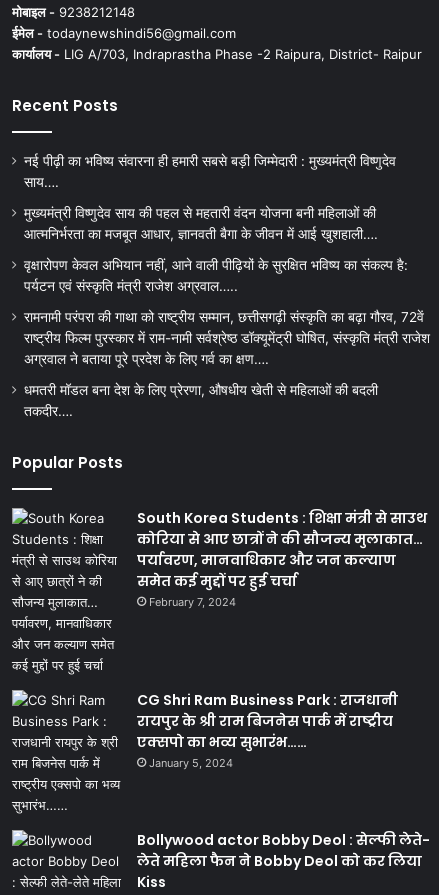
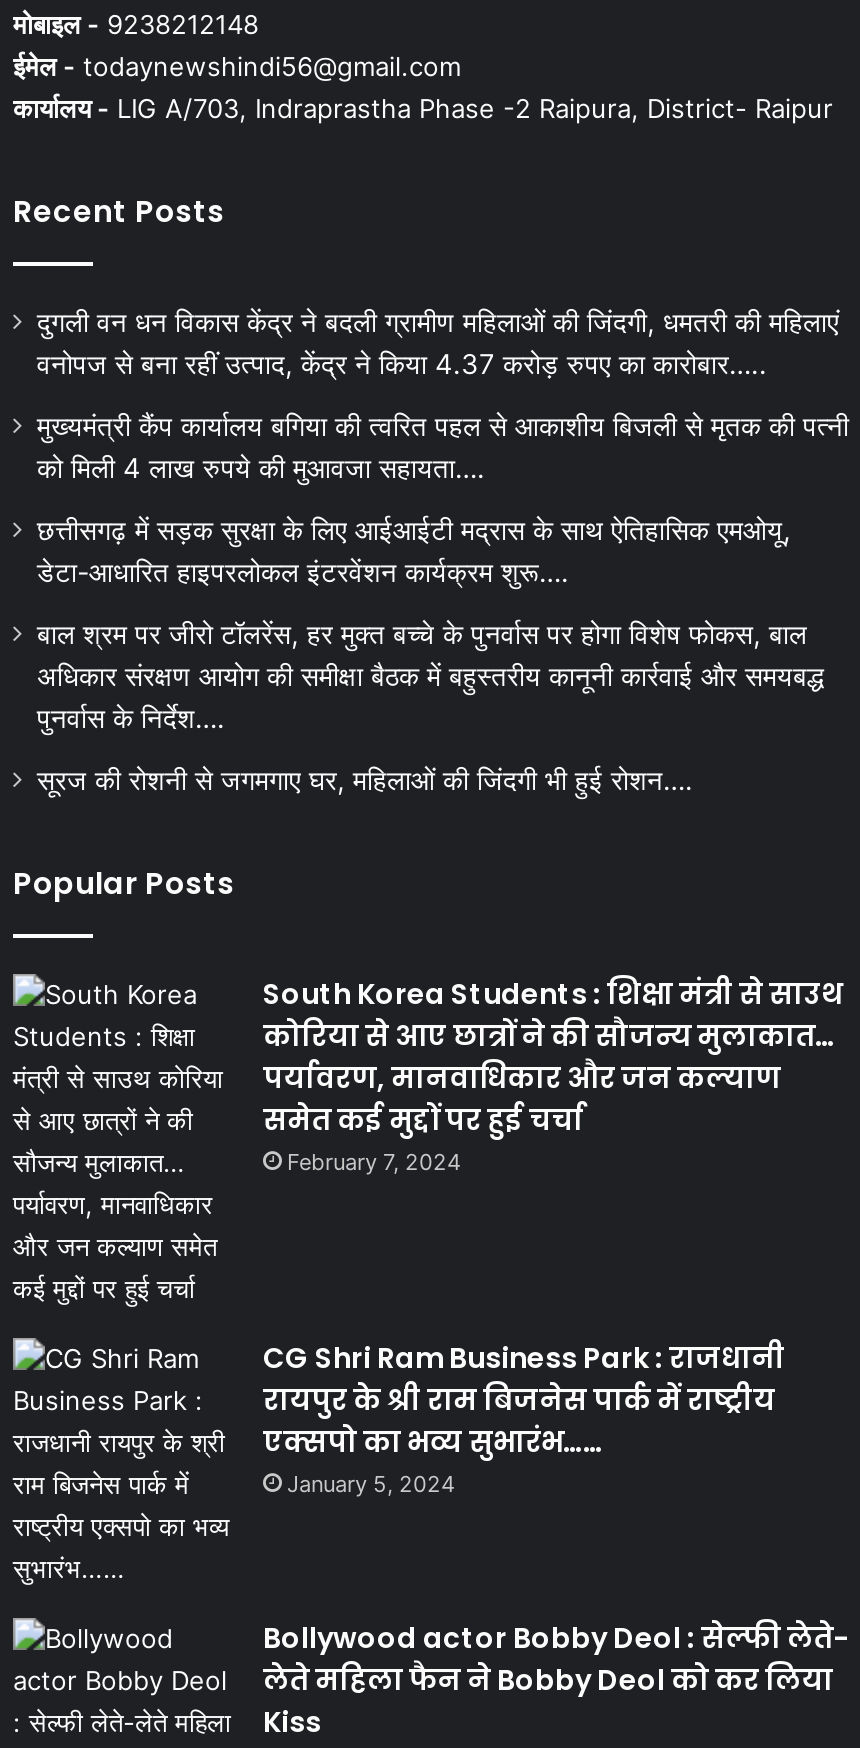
[24,153,396,190] नई पीढ़ी का भविष्य संवारना ही हमारी सबसे बड़ी जिम्मेदारी : मुख्यमंत्री विष्णुदेव | साय…. -> [37,306,839,380] दुगली वन धन विकास केंद्र ने बदली ग्रामीण महिलाओं की जिंदगी, धमतरी की महिलाएं | वनोपज से बना रहीं उत्पाद, केंद्र ने किया 4.37 करोड़ रुपए का कारोबार…..
[24,205,378,242] मुख्यमंत्री विष्णुदेव साय की पहल से महतारी वंदन योजना बनी महिलाओं की | आत्मनिर्भरता का मजबूत आधार, ज्ञानवती बैगा के जीवन में आई खुशहाली…. -> [37,410,849,484] मुख्यमंत्री कैंप कार्यालय बगिया की त्वरित पहल से आकाशीय बिजली से मृतक की पत्नी | को मिली 4 लाख रुपये की मुआवजा सहायता….
[24,257,408,294] वृक्षारोपण केवल अभियान नहीं, आने वाली पीढ़ियों के सुरक्षित भविष्य का संकल्प है: | पर्यटन एवं संस्कृति मंत्री राजेश अग्रवाल….. -> [37,514,791,588] छत्तीसगढ़ में सड़क सुरक्षा के लिए आईआईटी मद्रास के साथ ऐतिहासिक एमओयू, | डेटा-आधारित हाइपरलोकल इंटरवेंशन कार्यक्रम शुरू….
[24,309,430,367] रामनामी परंपरा की गाथा को राष्ट्रीय सम्मान, छत्तीसगढ़ी संस्कृति का बढ़ा गौरव, 72वें | राष्ट्रीय फिल्म पुरस्कार में राम-नामी सर्वश्रेष्ठ डॉक्यूमेंट्री घोषित, संस्कृति मंत्री राजेश | अग्रवाल ने बताया पूरे प्रदेश के लिए गर्व का क्षण…. -> [37,618,825,734] बाल श्रम पर जीरो टॉलरेंस, हर मुक्त बच्चे के पुनर्वास पर होगा विशेष फोकस, बाल | अधिकार संरक्षण आयोग की समीक्षा बैठक में बहुस्तरीय कानूनी कार्रवाई और समयबद्ध | पुनर्वास के निर्देश….
[24,382,378,419] धमतरी मॉडल बना देश के लिए प्रेरणा, औषधीय खेती से महिलाओं की बदली | तकदीर…. -> [37,764,693,796] सूरज की रोशनी से जगमगाए घर, महिलाओं की जिंदगी भी हुई रोशन….

